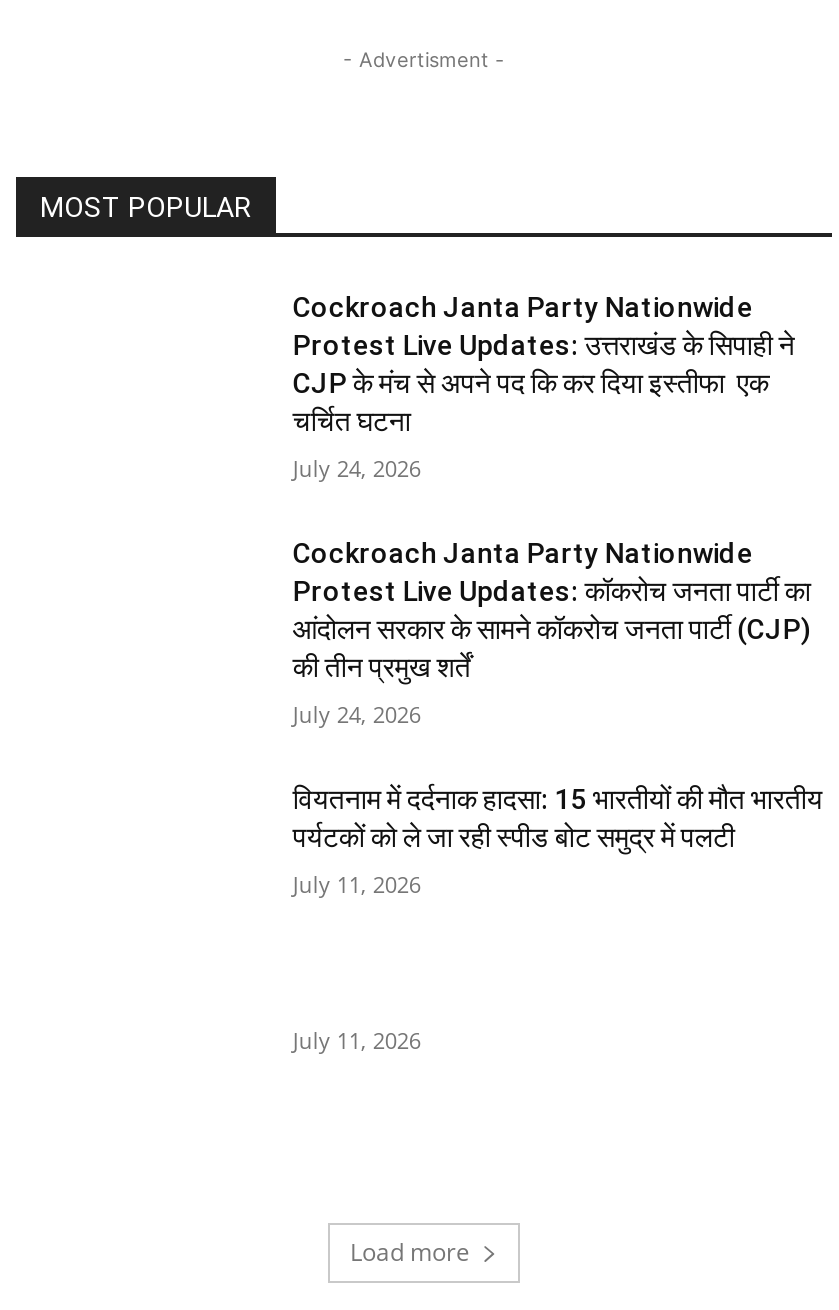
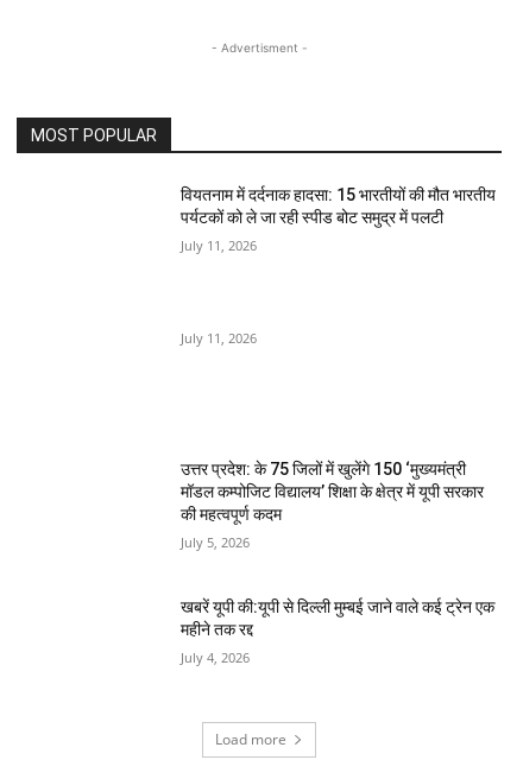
[293,291,811,729] Cockroach Janta Party Nationwide | Protest Live Updates: उत्तराखंड के सिपाही ने | CJP के मंच से अपने पद कि कर दिया इस्तीफा एक | चर्चित घटना | July 24, 2026 | Cockroach Janta Party Nationwide | Protest Live Updates: कॉकरोच जनता पार्टी का | आंदोलन सरकार के सामने कॉकरोच जनता पार्टी (CJP) | की तीन प्रमुख शर्तें | July 24, 2026 -> none
moved [293,783,823,1054] -> [181,185,496,346]: वियतनाम में दर्दनाक हादसा: 15 भारतीयों की मौत भारतीय | पर्यटकों को ले जा रही स्पीड बोट समुद्र में पलटी | July 11, 2026 | July 11, 2026
none -> [181,460,495,666] उत्तर प्रदेश: के 75 जिलों में खुलेंगे 150 ‘मुख्यमंत्री | मॉडल कम्पोजिट विद्यालय’ शिक्षा के क्षेत्र में यूपी सरकार | की महत्वपूर्ण कदम | July 5, 2026 | खबरें यूपी की:यूपी से दिल्ली मुम्बई जाने वाले कई ट्रेन एक | महीने तक रद्द | July 4, 2026

